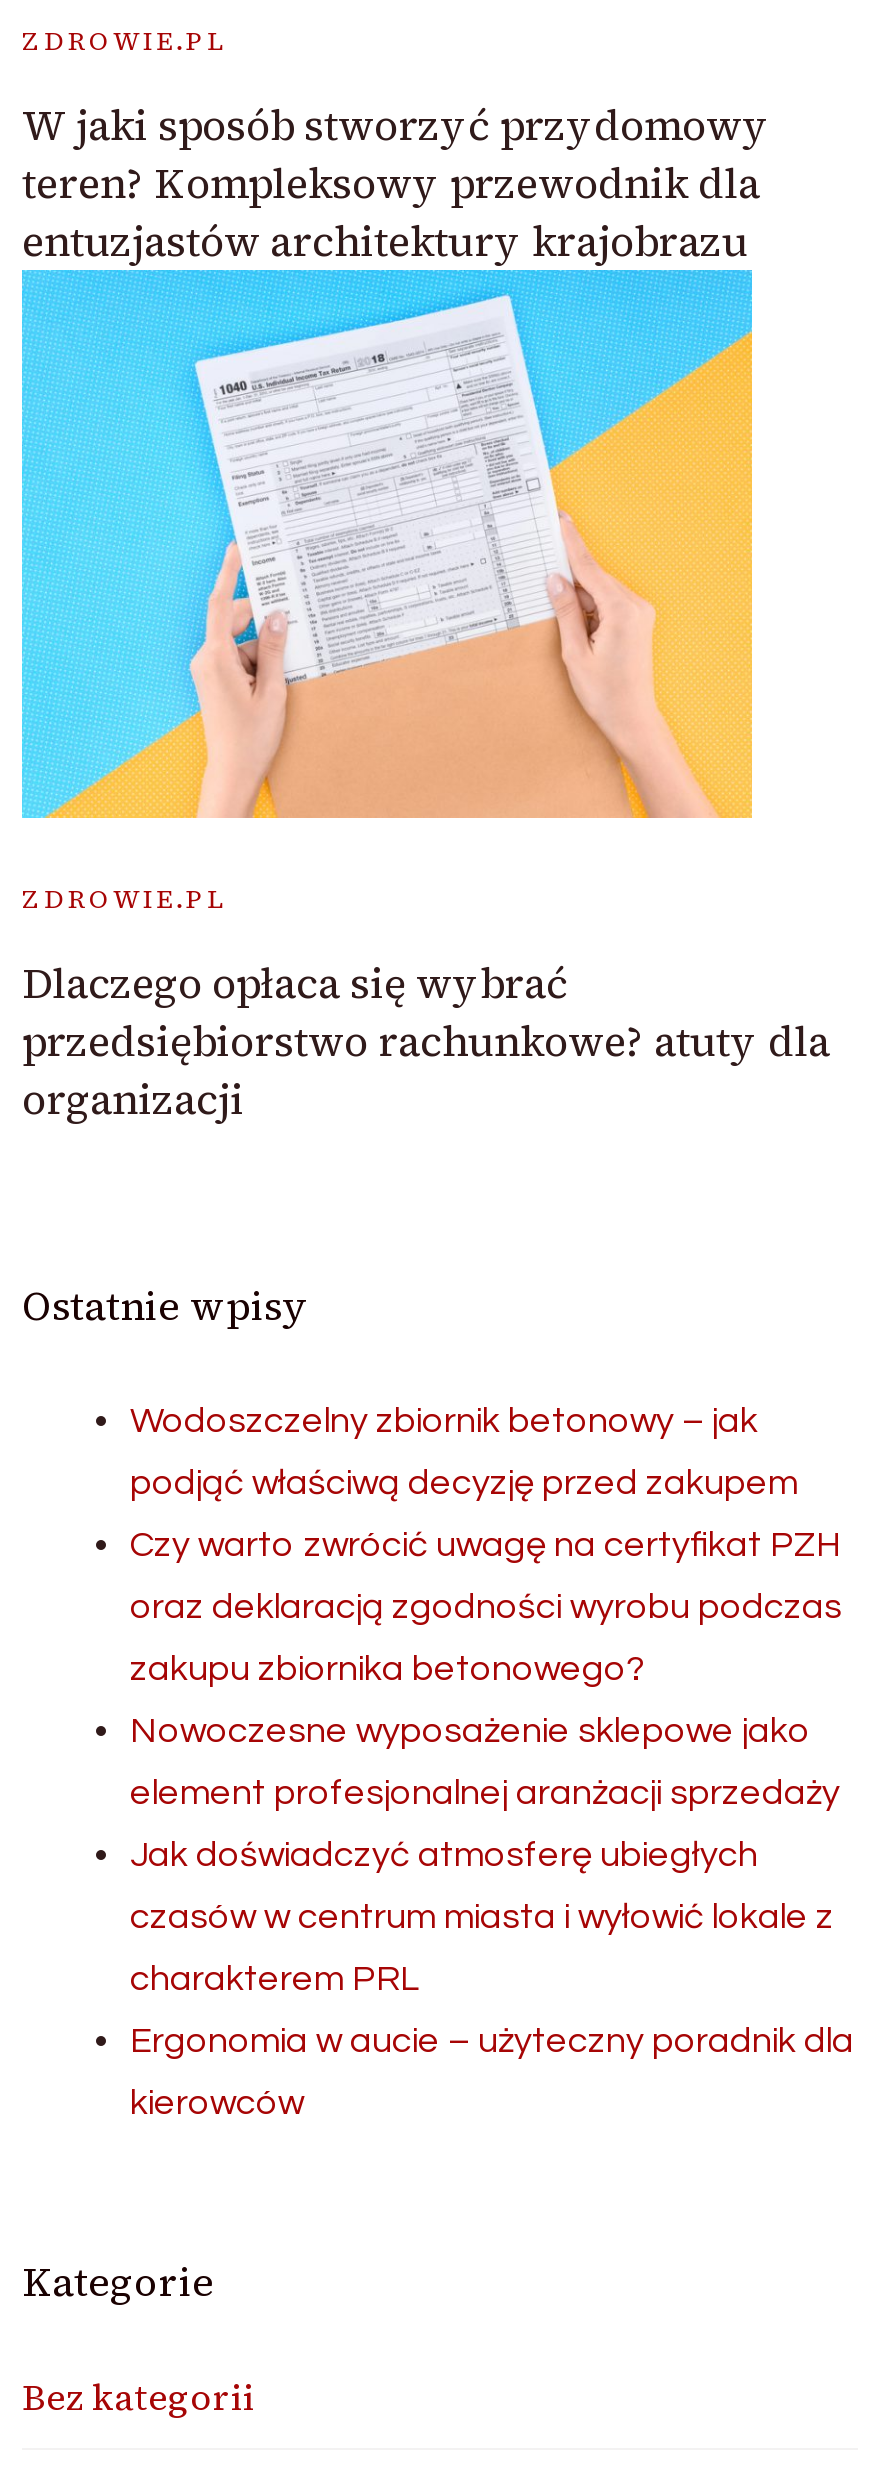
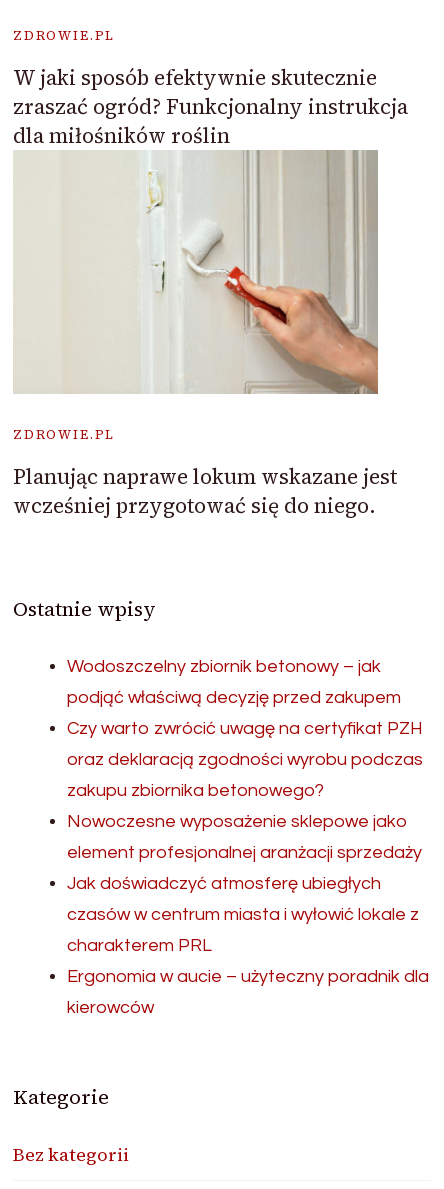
[22,96,770,270] W jaki sposób stworzyć przydomowy | teren? Kompleksowy przewodnik dla | entuzjastów architektury krajobrazu -> [13,63,408,150] W jaki sposób efektywnie skutecznie | zraszać ogród? Funkcjonalny instrukcja | dla miłośników roślin
[20,287,754,821] [image] -> [13,158,379,395] [image]
[22,953,830,1127] Dlaczego opłaca się wybrać | przedsiębiorstwo rachunkowe? atuty dla | organizacji -> [13,462,397,520] Planując naprawe lokum wskazane jest | wcześniej przygotować się do niego.

